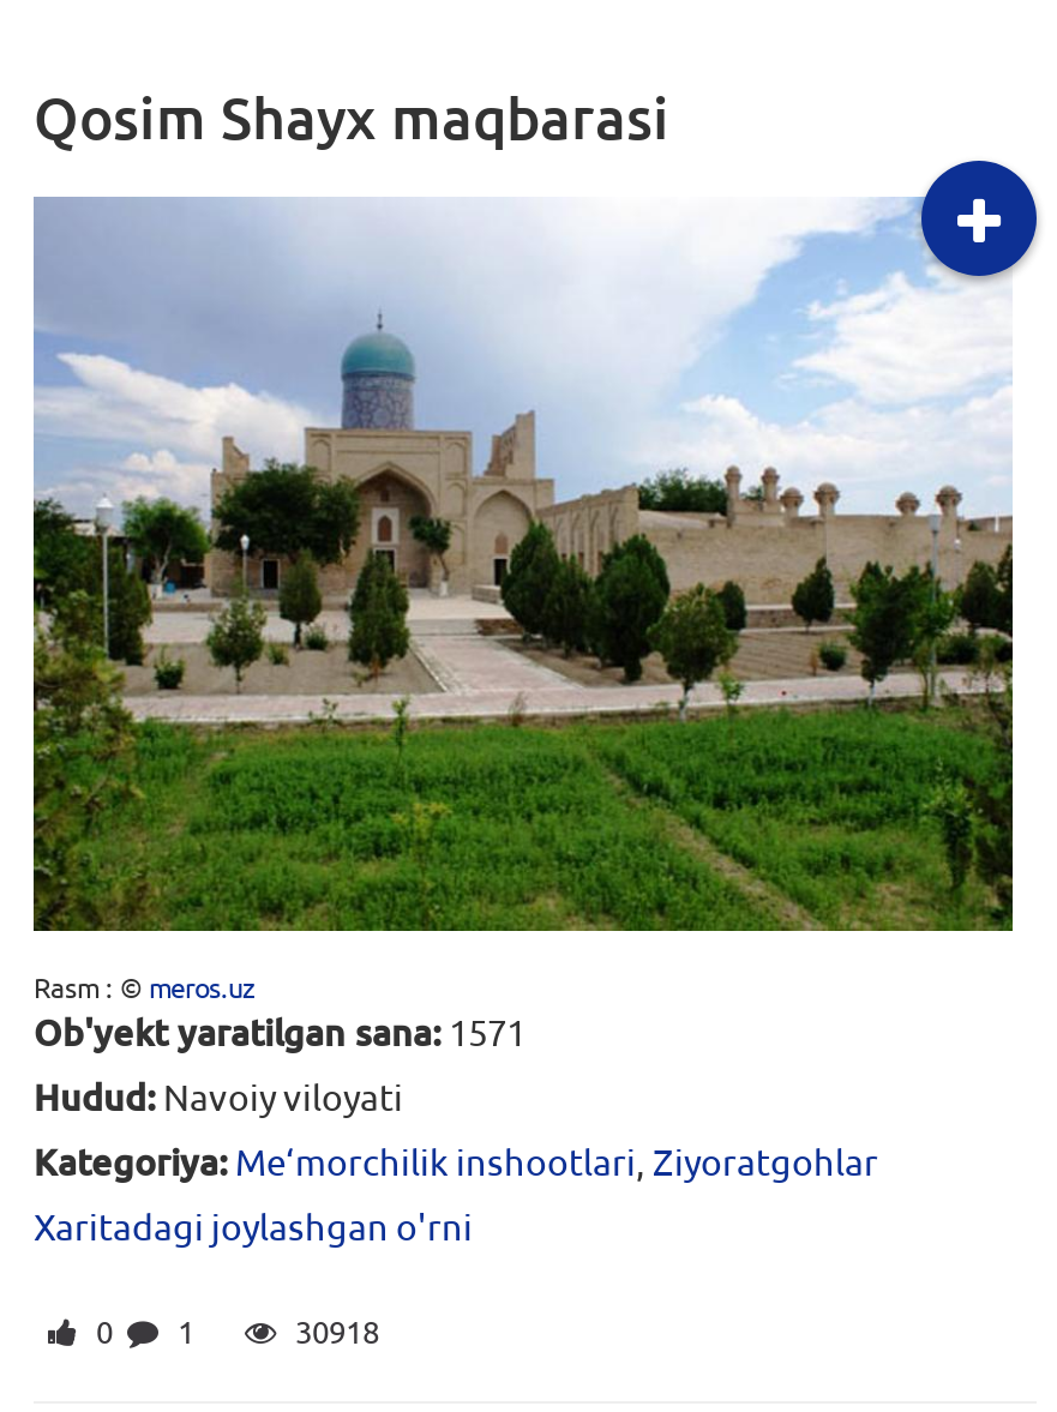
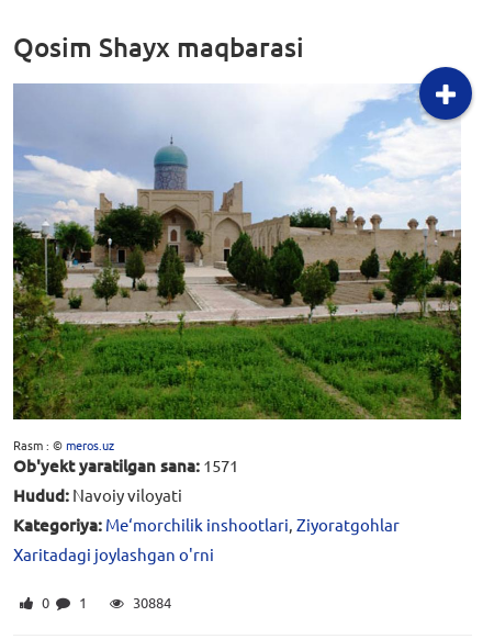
[288,1310,379,1351] 30918 -> [130,593,171,612] 30884

